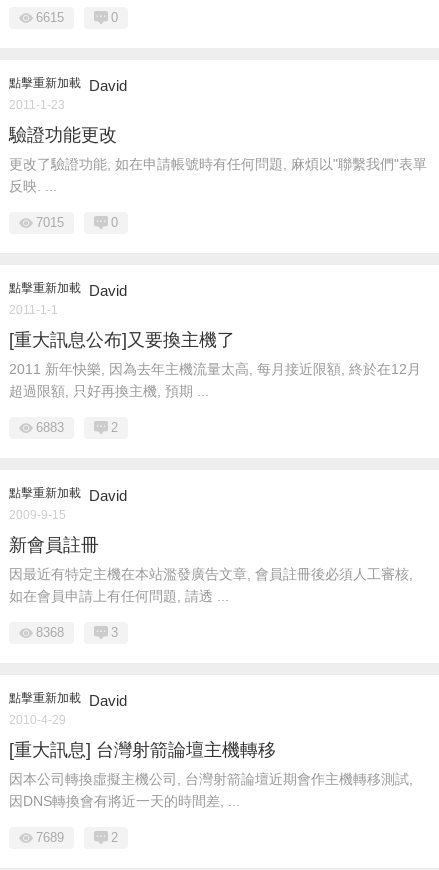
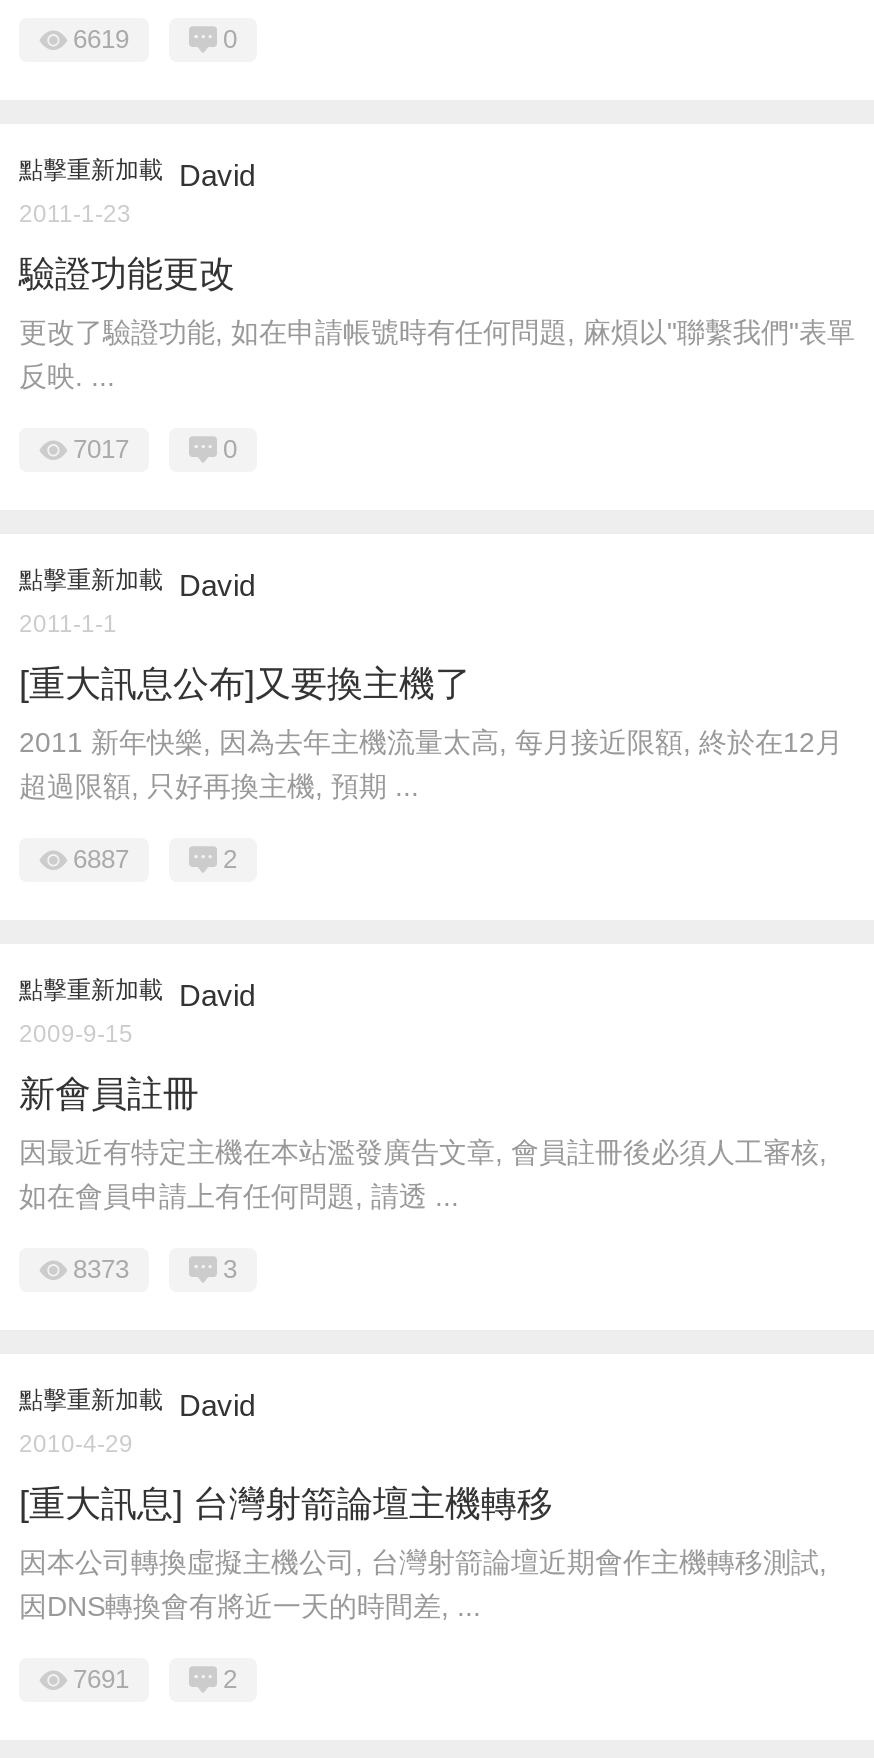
[36,10,64,25] 6615 -> [73,24,129,54] 6619
[36,215,64,230] 7015 -> [73,434,129,464] 7017
[36,420,64,435] 6883 -> [73,844,129,874] 6887
[36,625,64,640] 8368 -> [73,1254,129,1284] 8373
[36,830,64,845] 7689 -> [73,1664,129,1694] 7691

